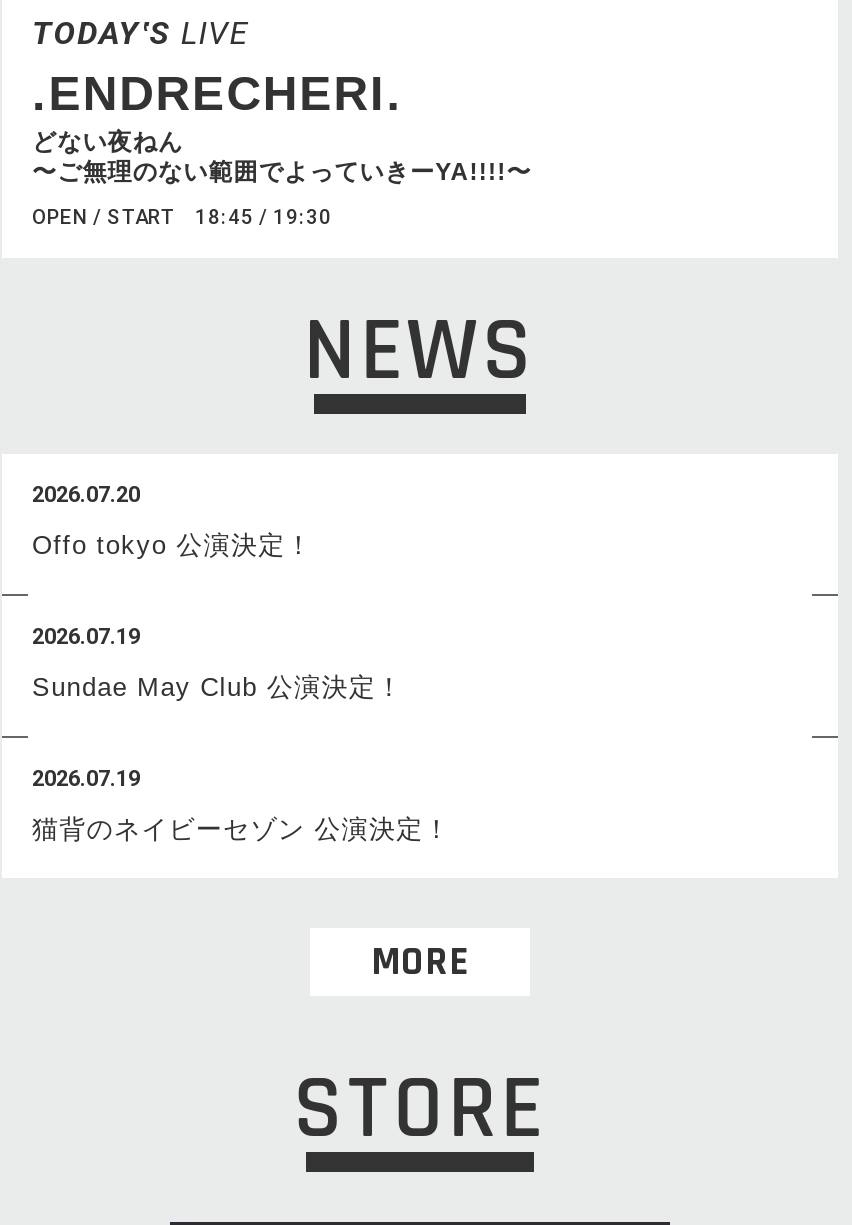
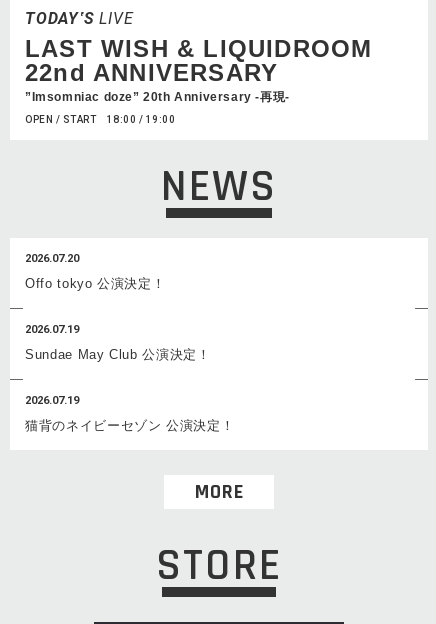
[32,65,532,185] .ENDRECHERI. | どない夜ねん | 〜ご無理のない範囲でよっていきーYA!!!!〜 -> [25,35,372,104] LAST WISH & LIQUIDROOM | 22nd ANNIVERSARY | ”Imsomniac doze” 20th Anniversary -再現-
[32,205,332,227] OPEN / START 18:45 / 19:30 -> [25,114,175,125] OPEN / START 18:00 / 19:00

